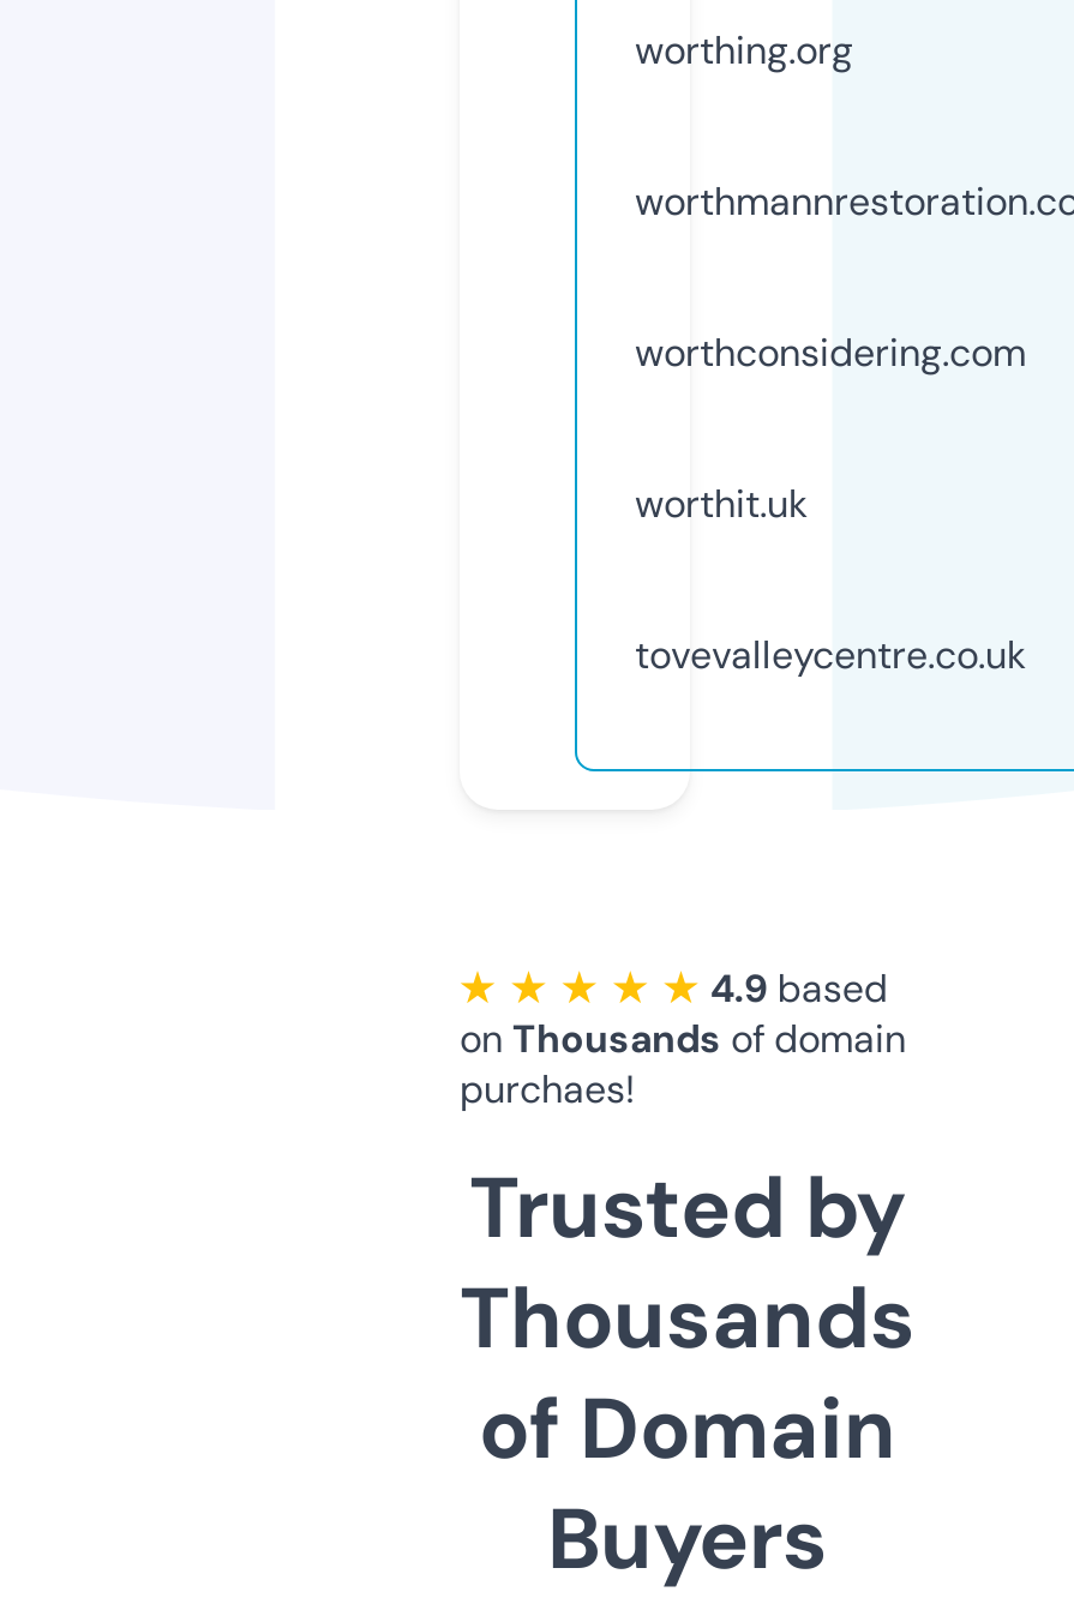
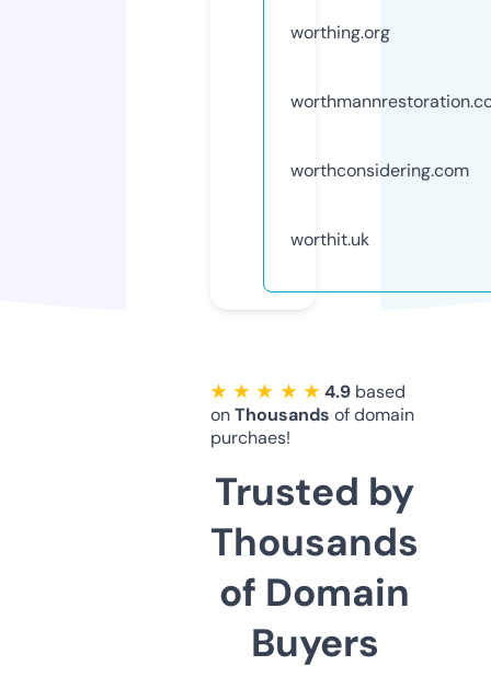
[635,629,1026,680] tovevalleycentre.co.uk -> none

